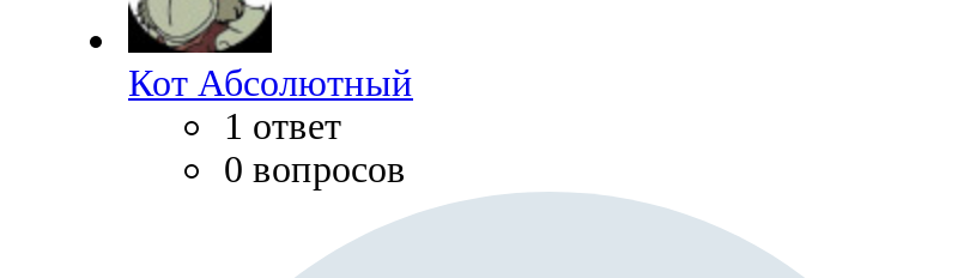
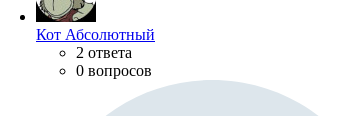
[224,105,341,145] 1 ответ -> [76,44,132,61] 2 ответа

